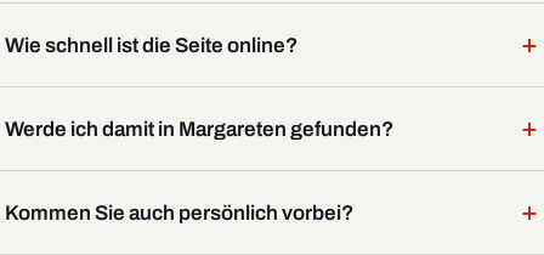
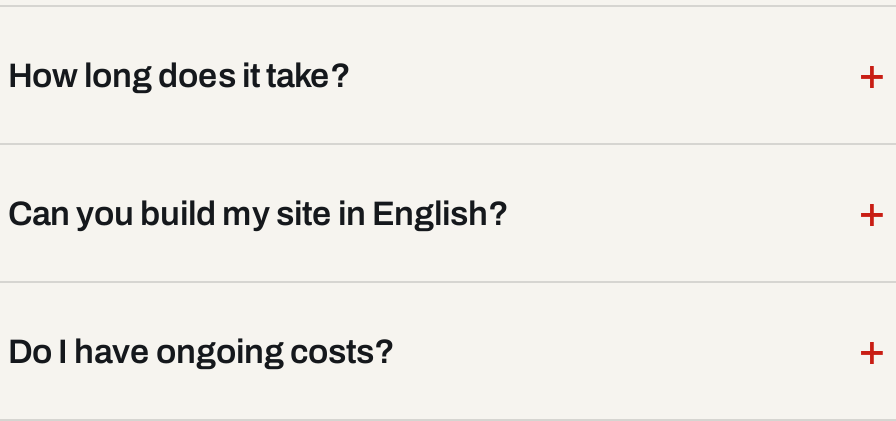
[5,33,297,56] Wie schnell ist die Seite online? -> [8,56,350,94] How long does it take?
[5,117,393,140] Werde ich damit in Margareten gefunden? -> [8,194,508,232] Can you build my site in English?
[5,201,353,224] Kommen Sie auch persönlich vorbei? -> [8,332,394,370] Do I have ongoing costs?

